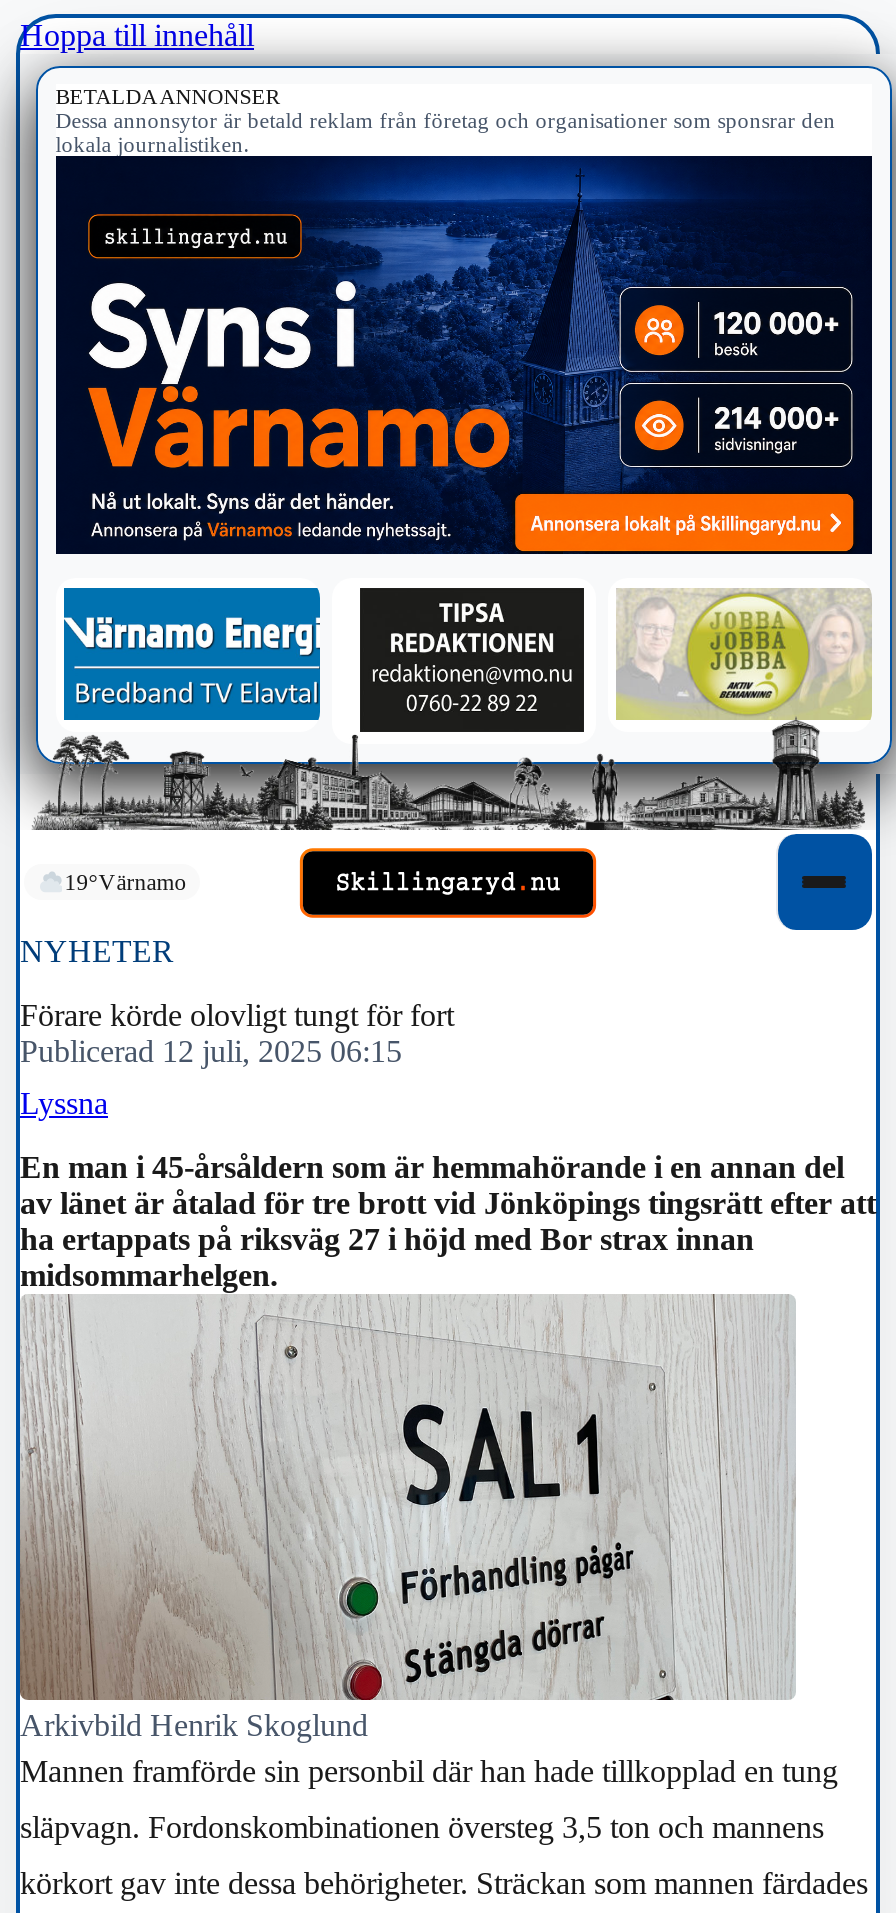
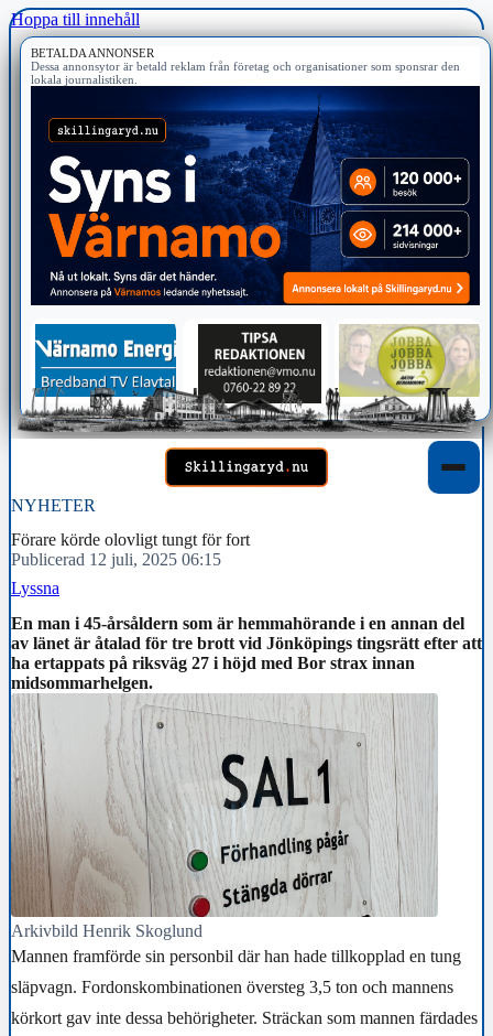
[34,702,874,830] [image] -> [18,387,476,450] [image]
[64,871,186,895] 19°Värnamo -> none

